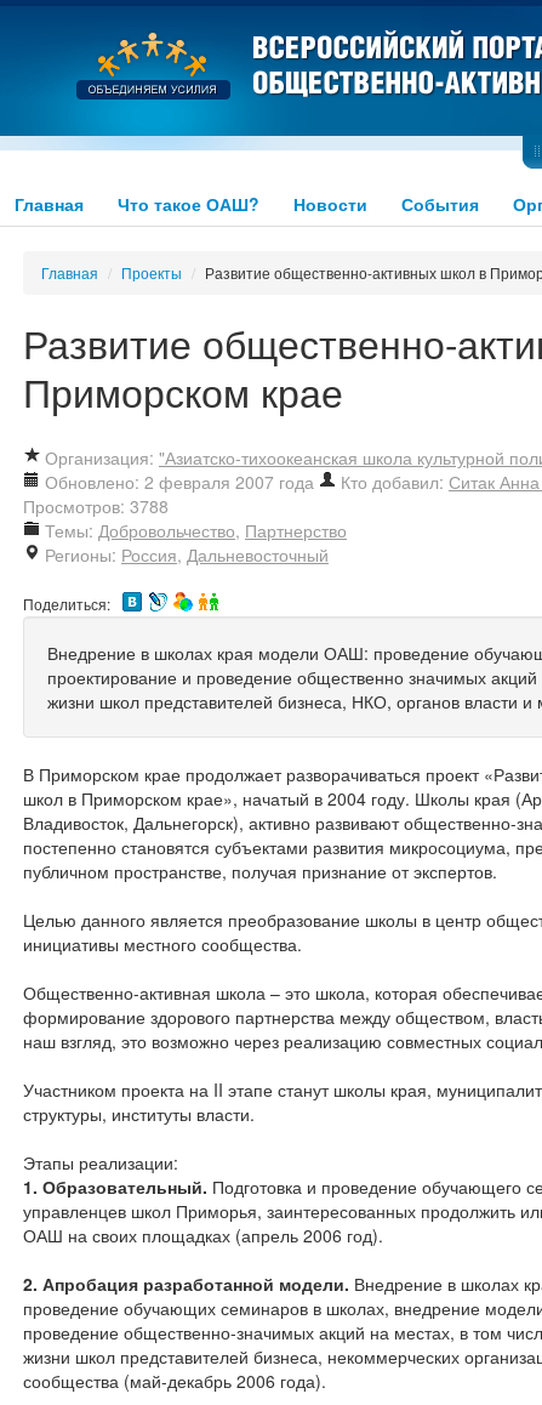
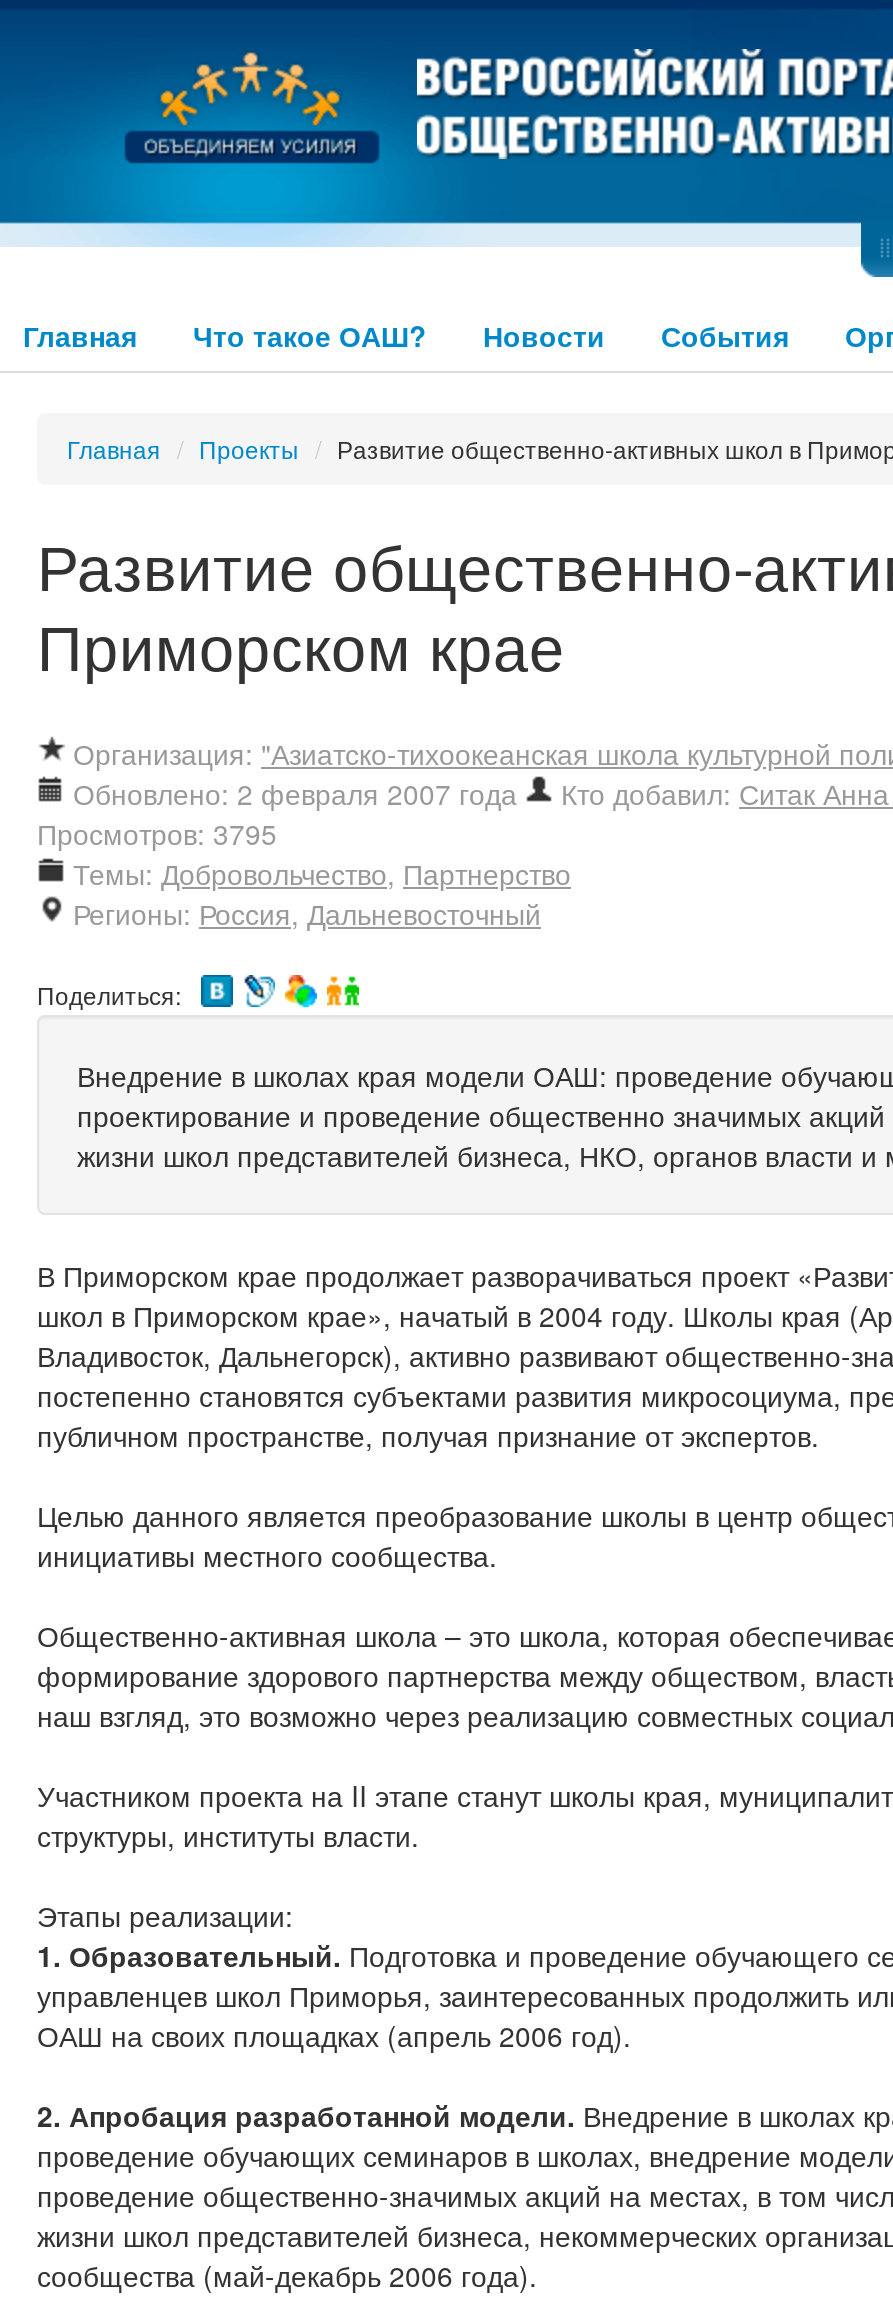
[23,494,169,518] Просмотров: 3788 -> [37,813,277,853] Просмотров: 3795

